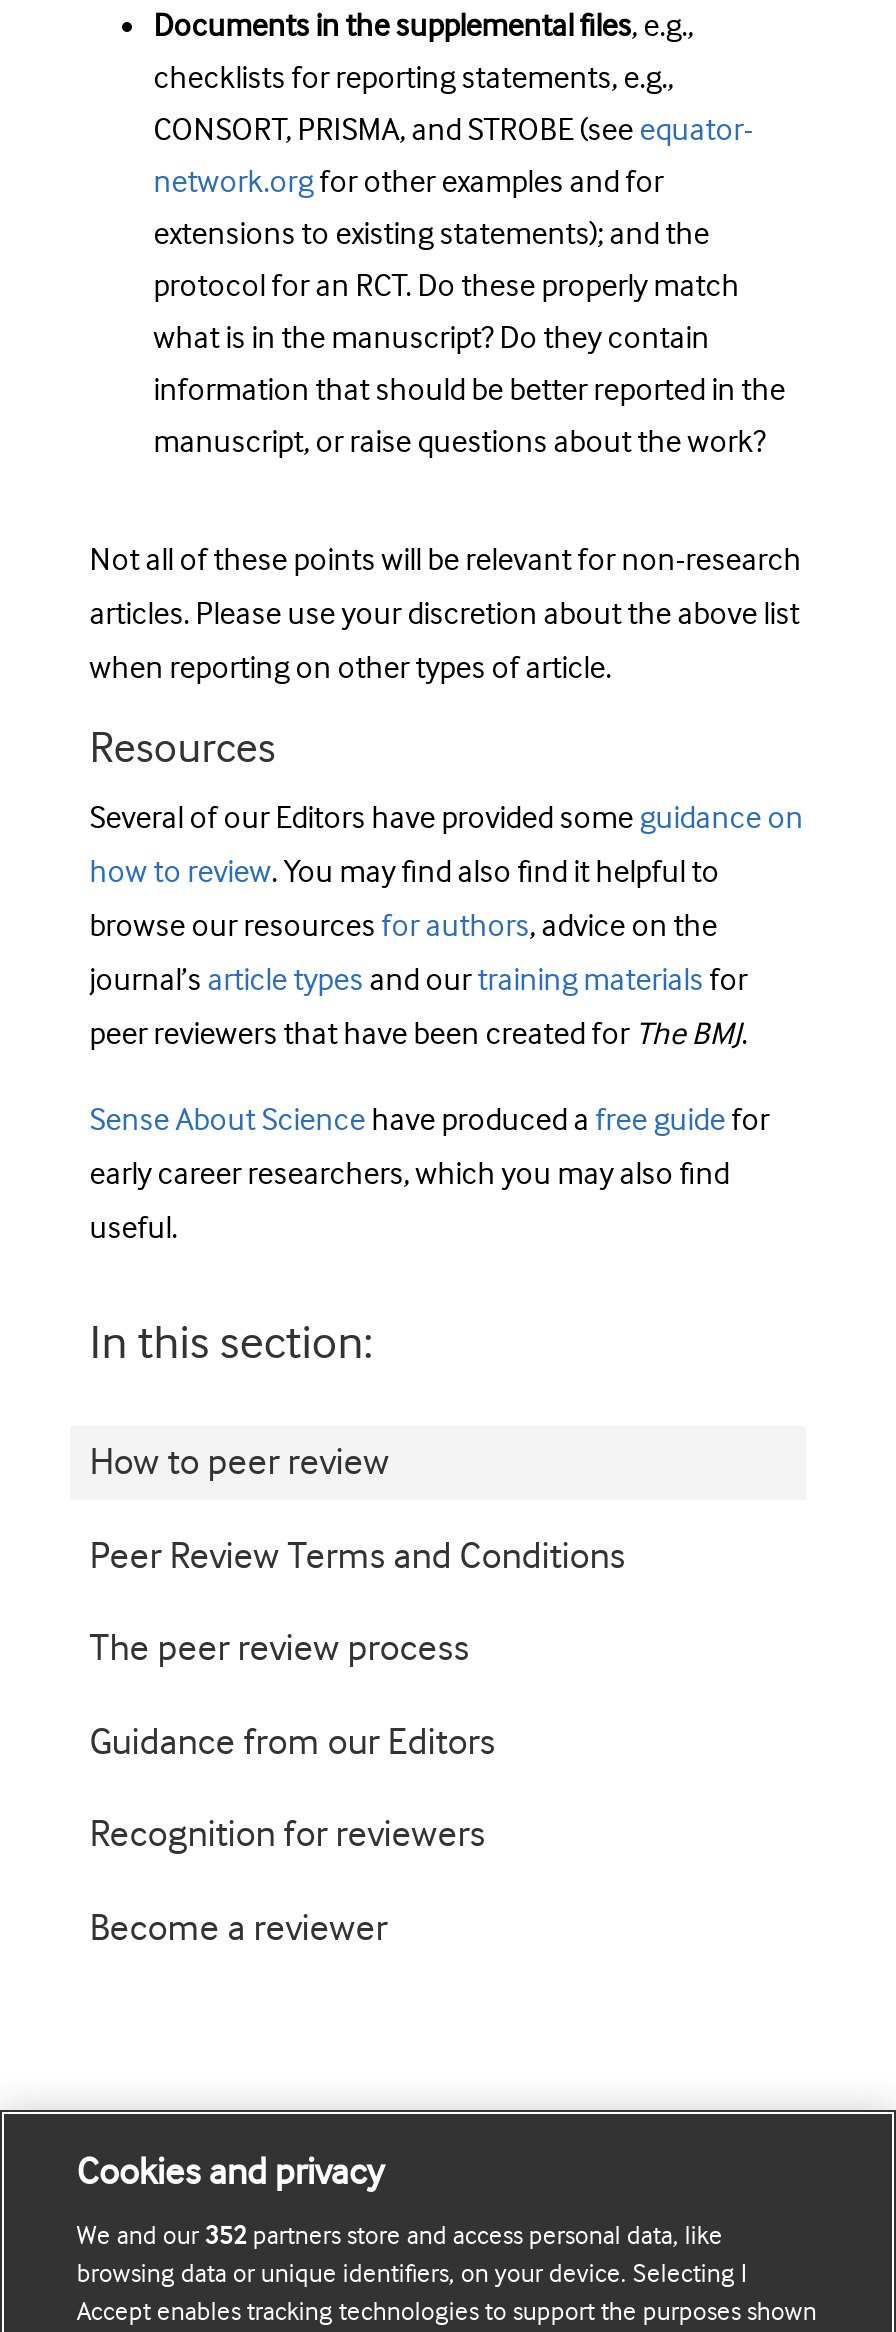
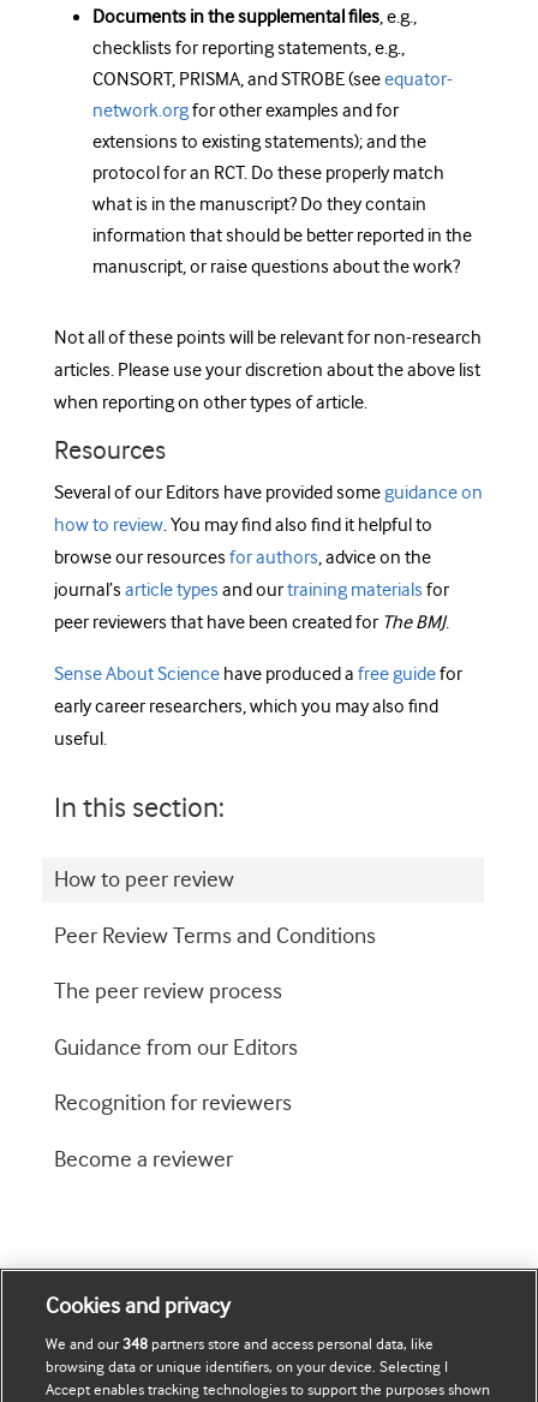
[77,2222,723,2252] We and our 352 partners store and access personal data, like -> [46,1336,434,1354] We and our 348 partners store and access personal data, like

